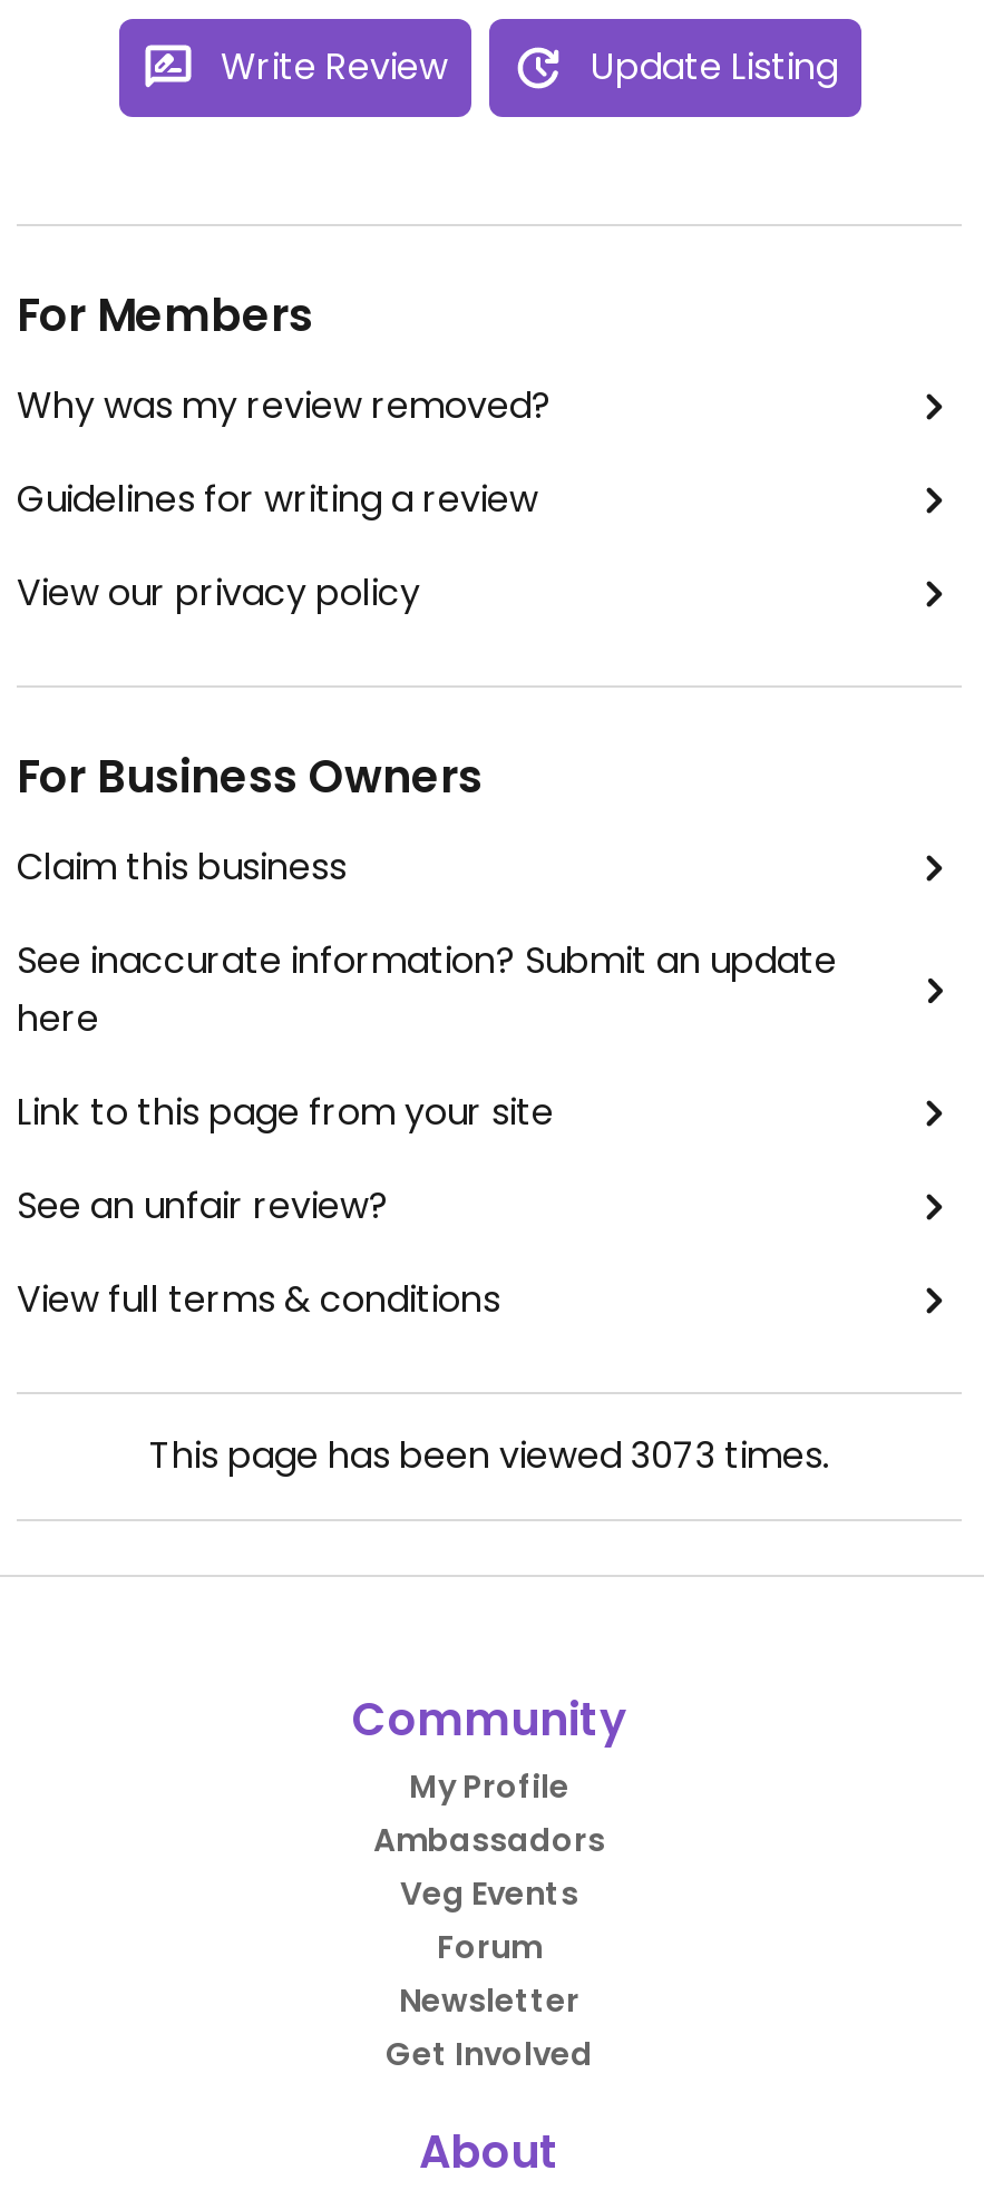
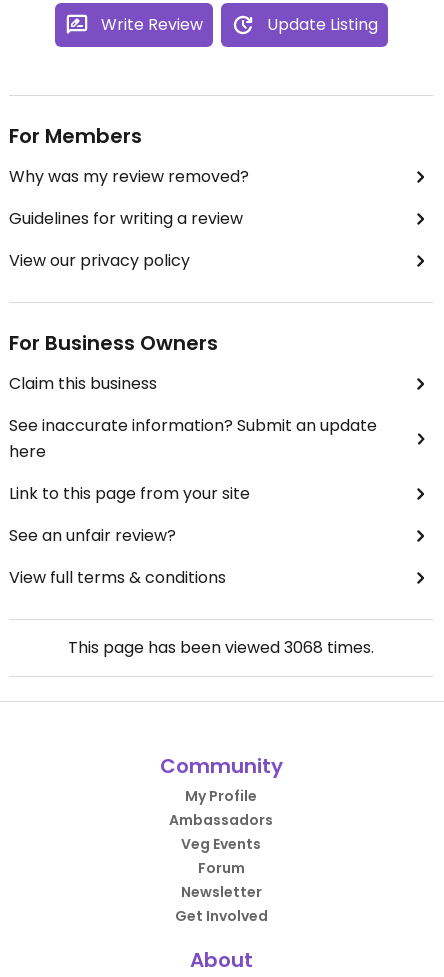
[149,1430,829,1481] This page has been viewed 3073 times. -> [68,636,374,659] This page has been viewed 3068 times.

